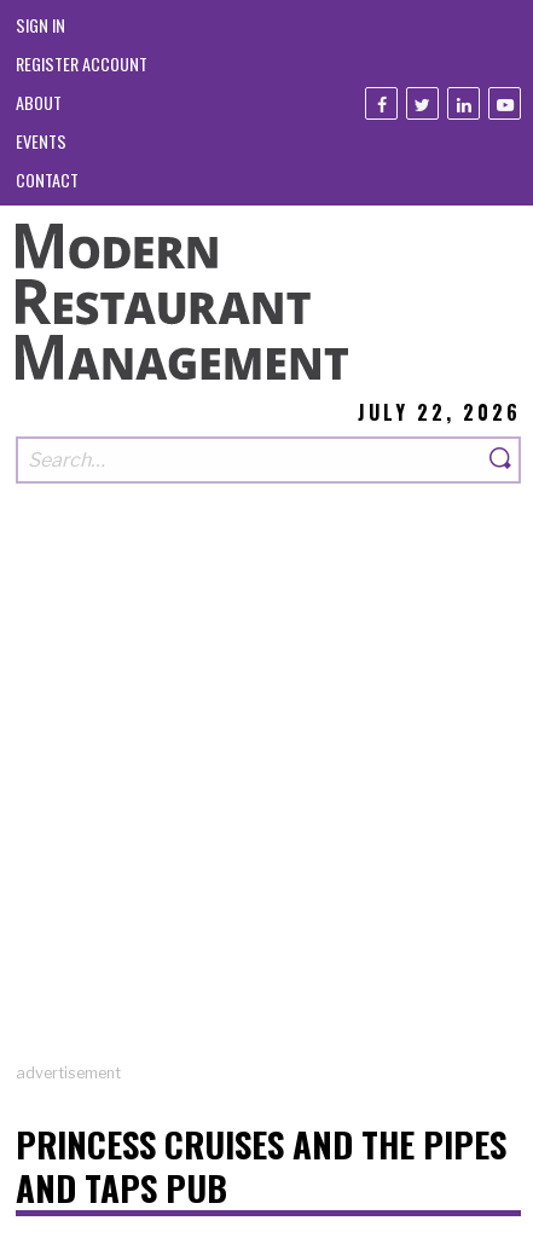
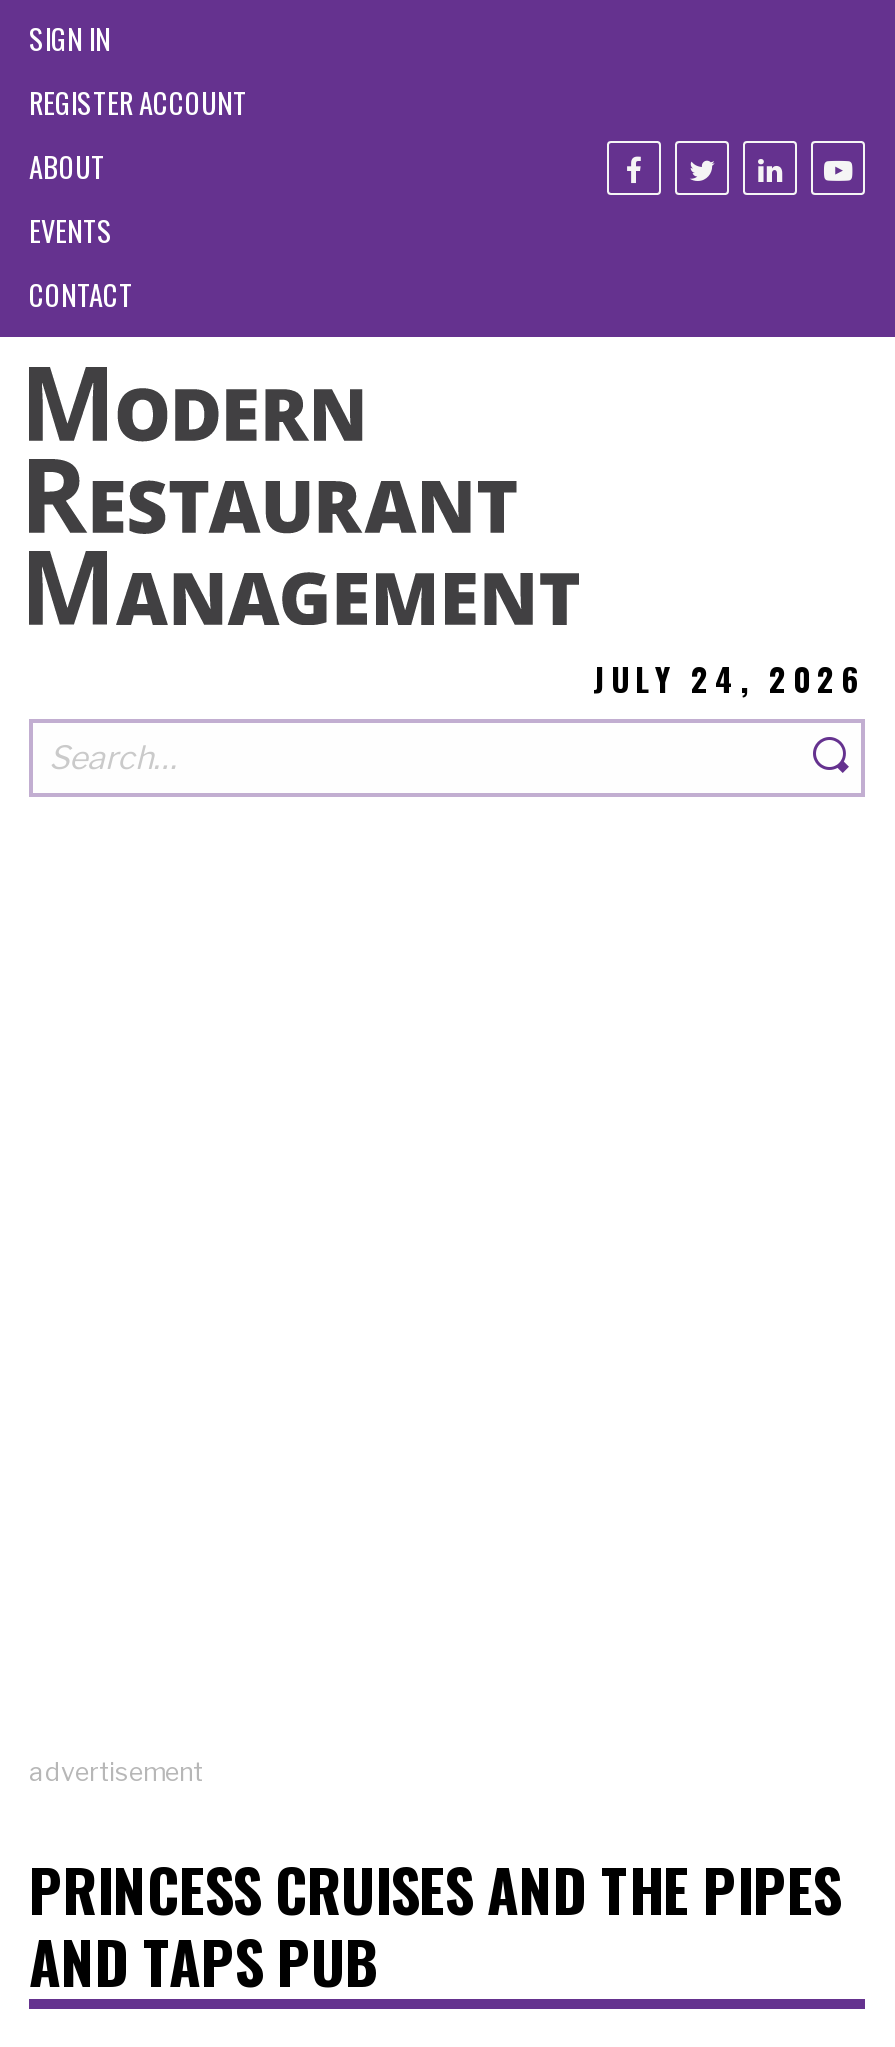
[358,398,521,427] JULY 22, 2026 -> [593,655,865,703] JULY 24, 2026

